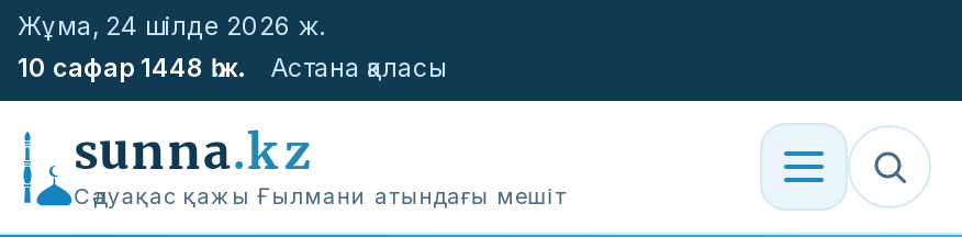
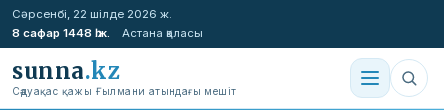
[18,11,325,42] Жұма, 24 шілде 2026 ж. -> [12,7,172,21] Сәрсенбі, 22 шілде 2026 ж.
[18,53,448,83] 10 сафар 1448 һ.ж. Астана қаласы -> [12,26,203,40] 8 сафар 1448 һ.ж. Астана қаласы

